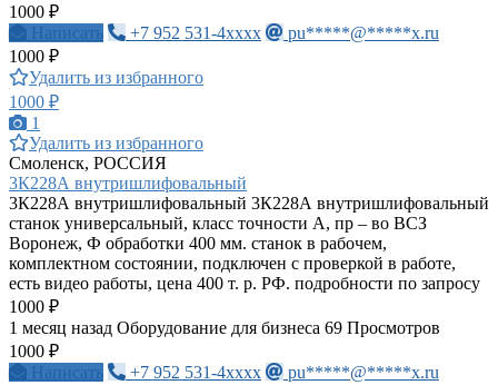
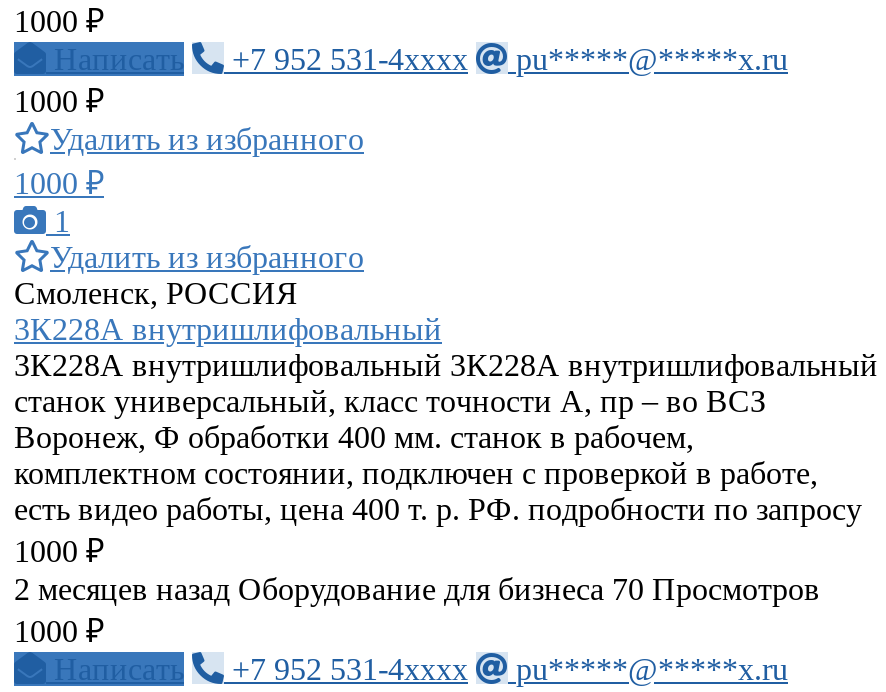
[9,318,440,337] 1 месяц назад Оборудование для бизнеса 69 Просмотров -> [14,572,820,606] 2 месяцев назад Оборудование для бизнеса 70 Просмотров

